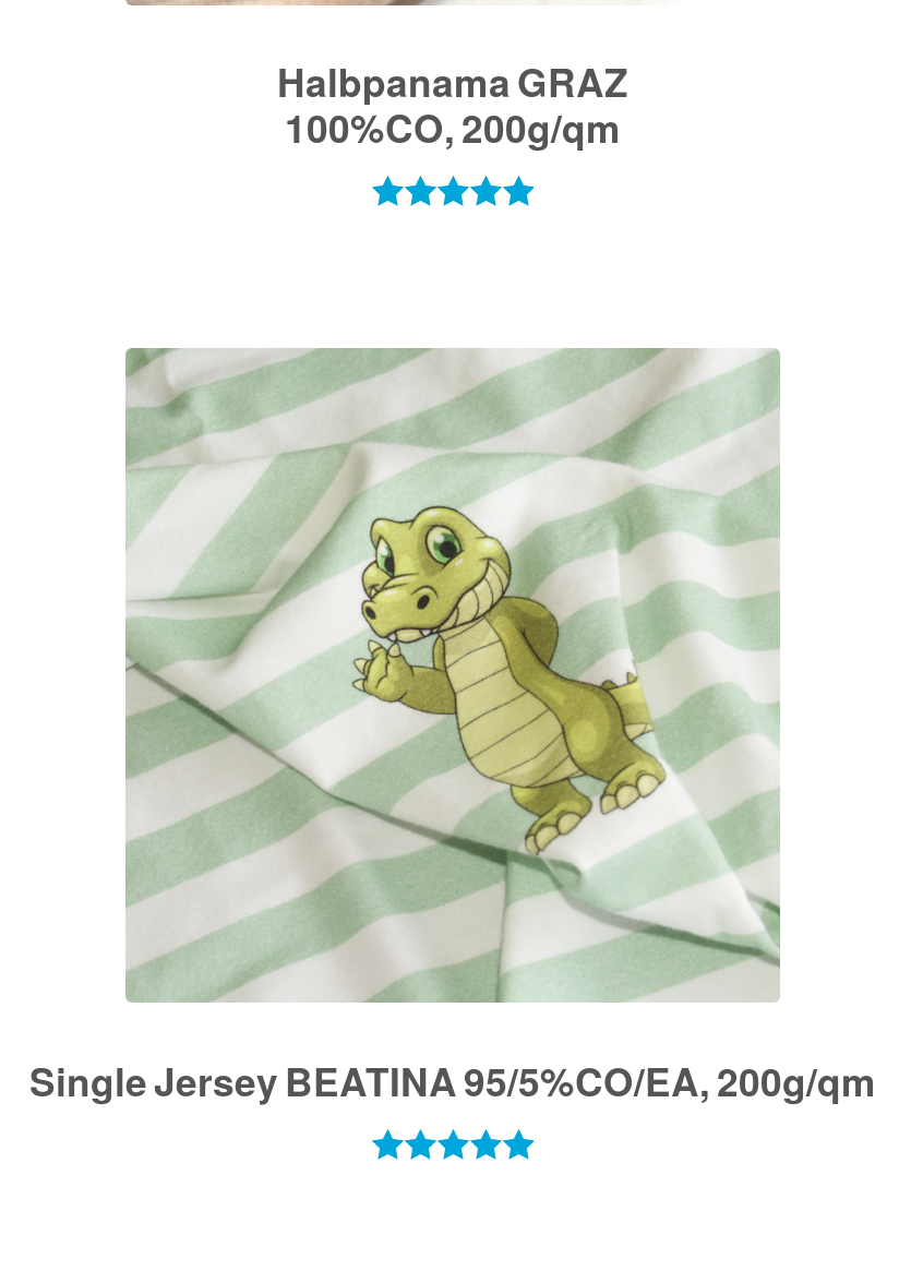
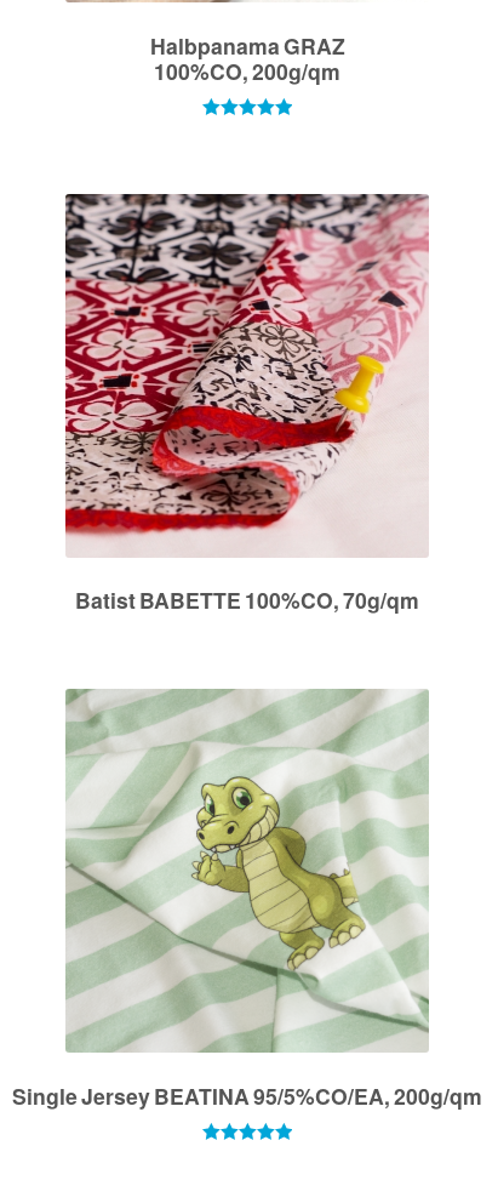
none -> [64,193,429,614] [image] | Batist BABETTE 100%CO, 70g/qm

